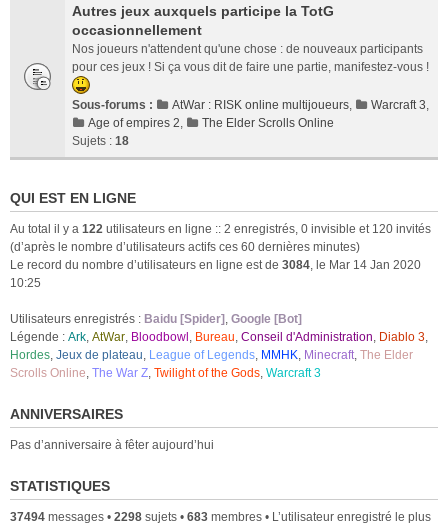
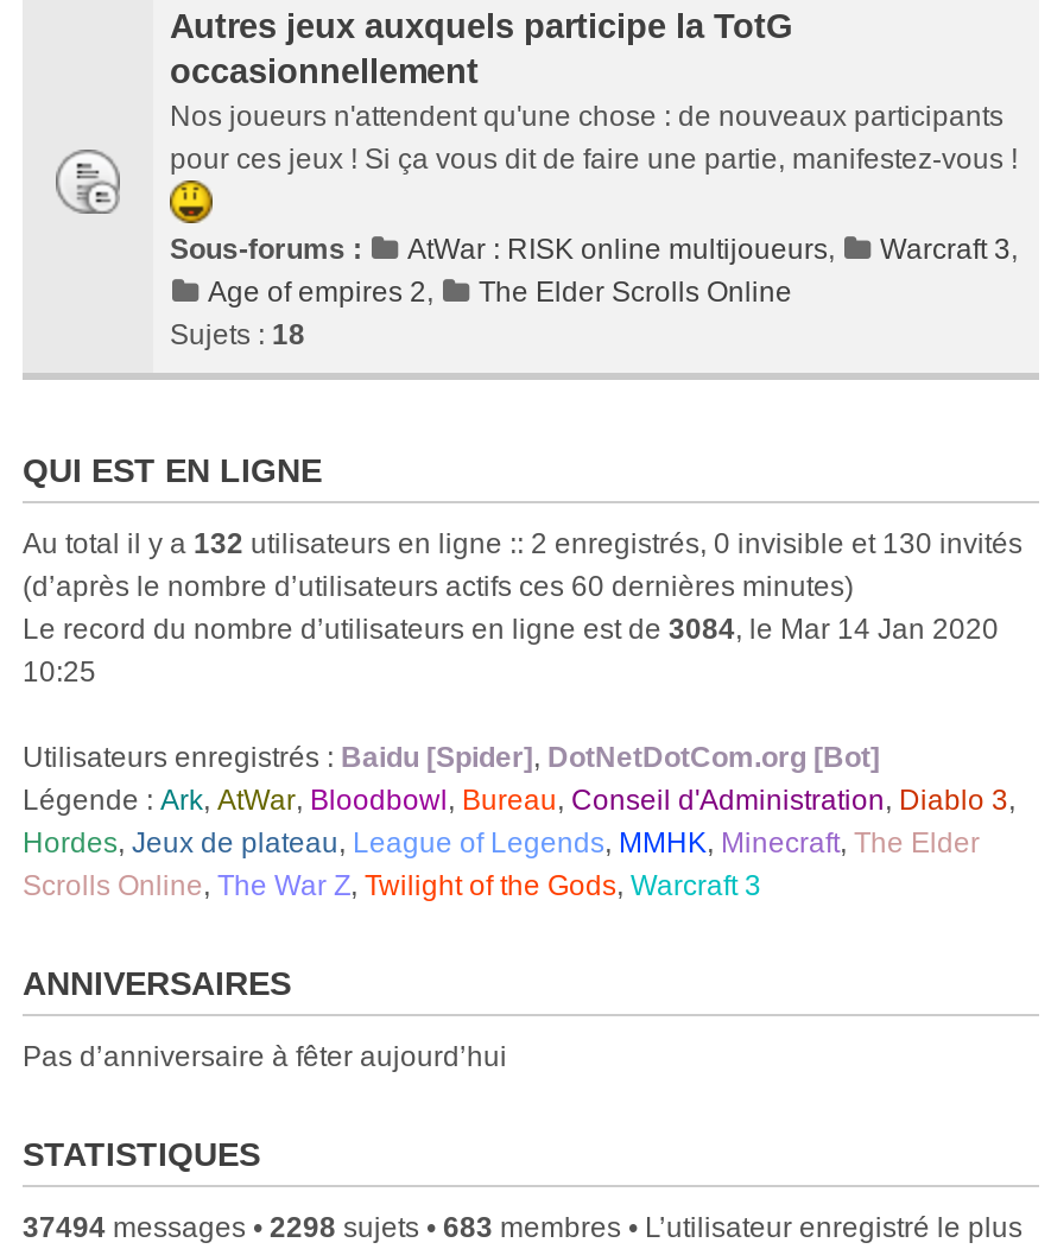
[10,222,431,236] Au total il y a 122 utilisateurs en ligne :: 2 enregistrés, 0 invisible et 120 invités -> [23,528,1022,561] Au total il y a 132 utilisateurs en ligne :: 2 enregistrés, 0 invisible et 130 invités
[10,312,302,326] Utilisateurs enregistrés : Baidu [Spider], Google [Bot] -> [23,741,880,775] Utilisateurs enregistrés : Baidu [Spider], DotNetDotCom.org [Bot]

